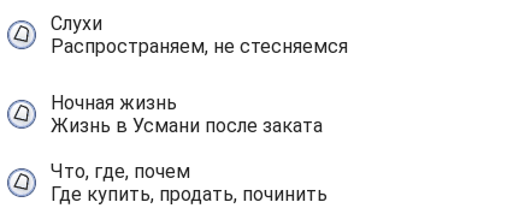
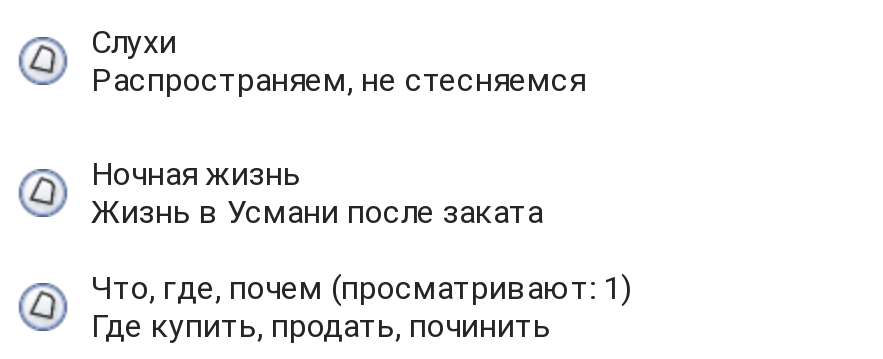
[51,160,190,183] Что, где, почем -> [91,269,631,307] Что, где, почем (просматривают: 1)

